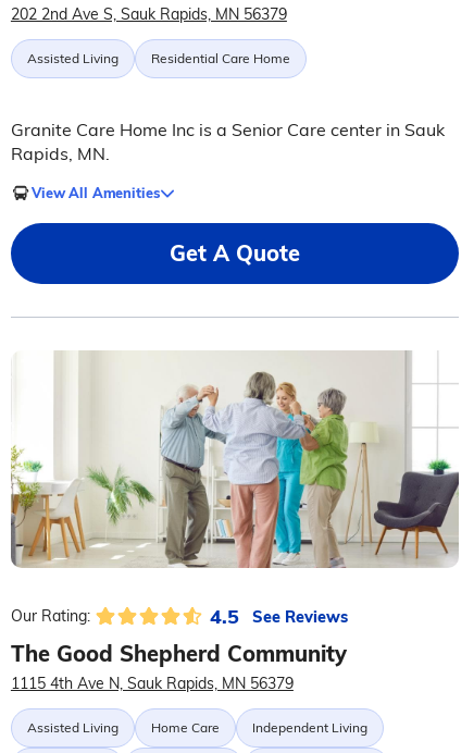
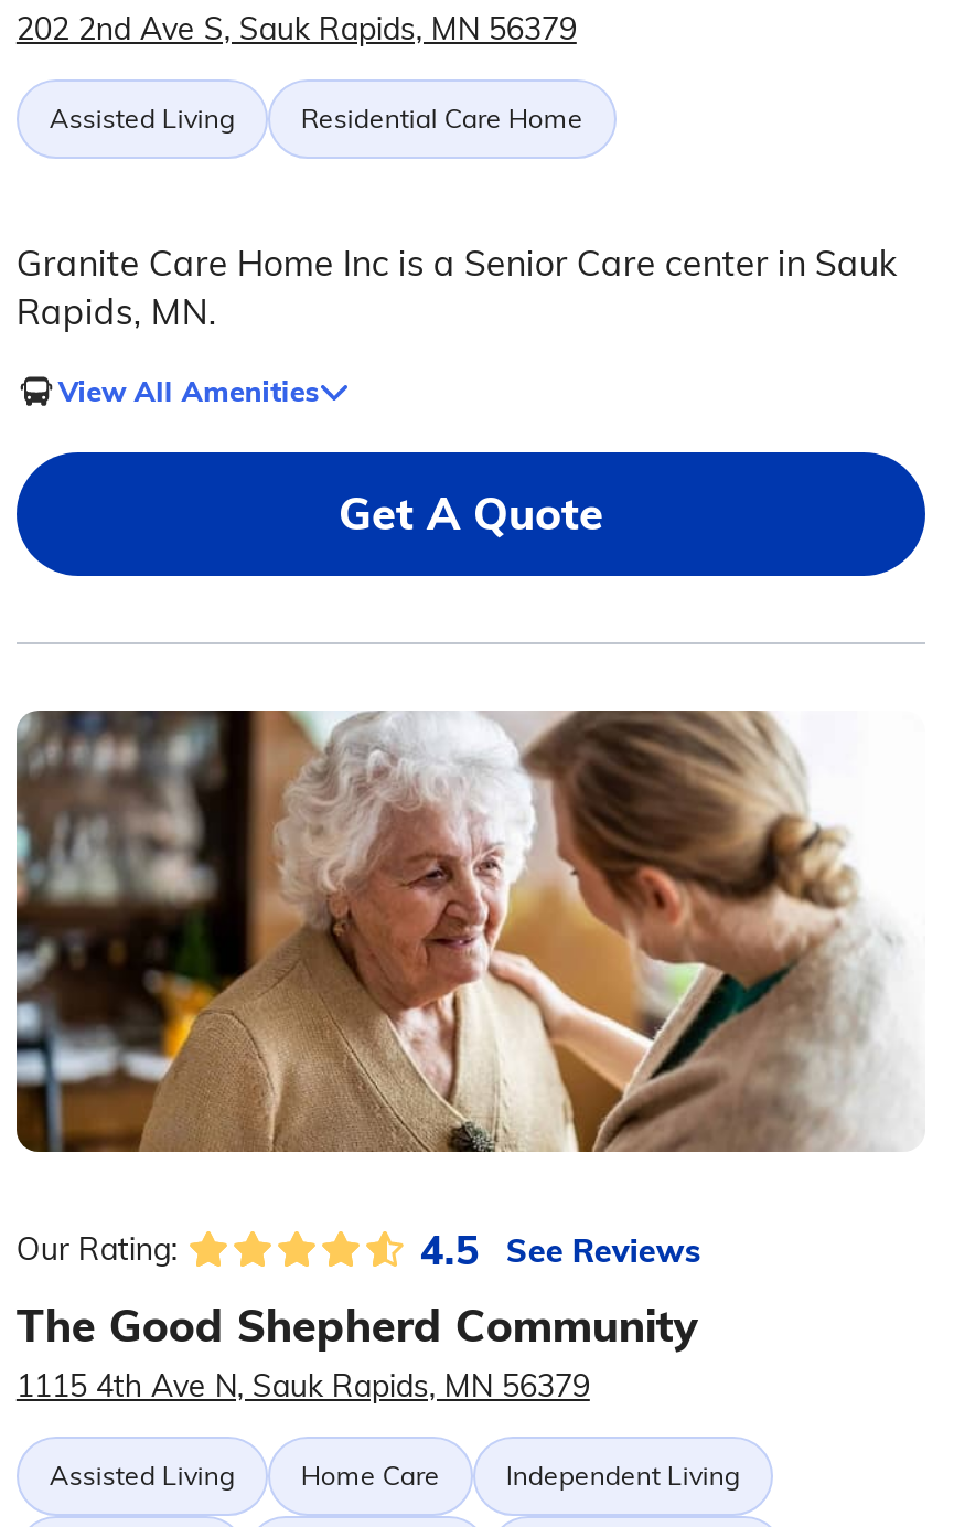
[10,350,460,568] [image] -> [14,708,925,1154] [image]

